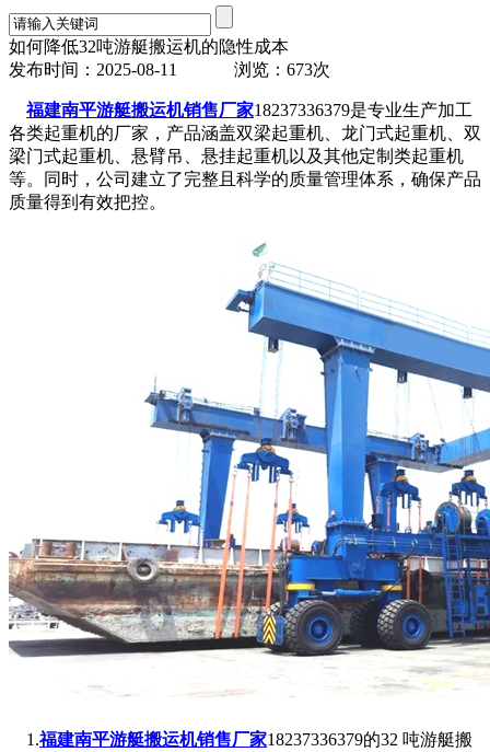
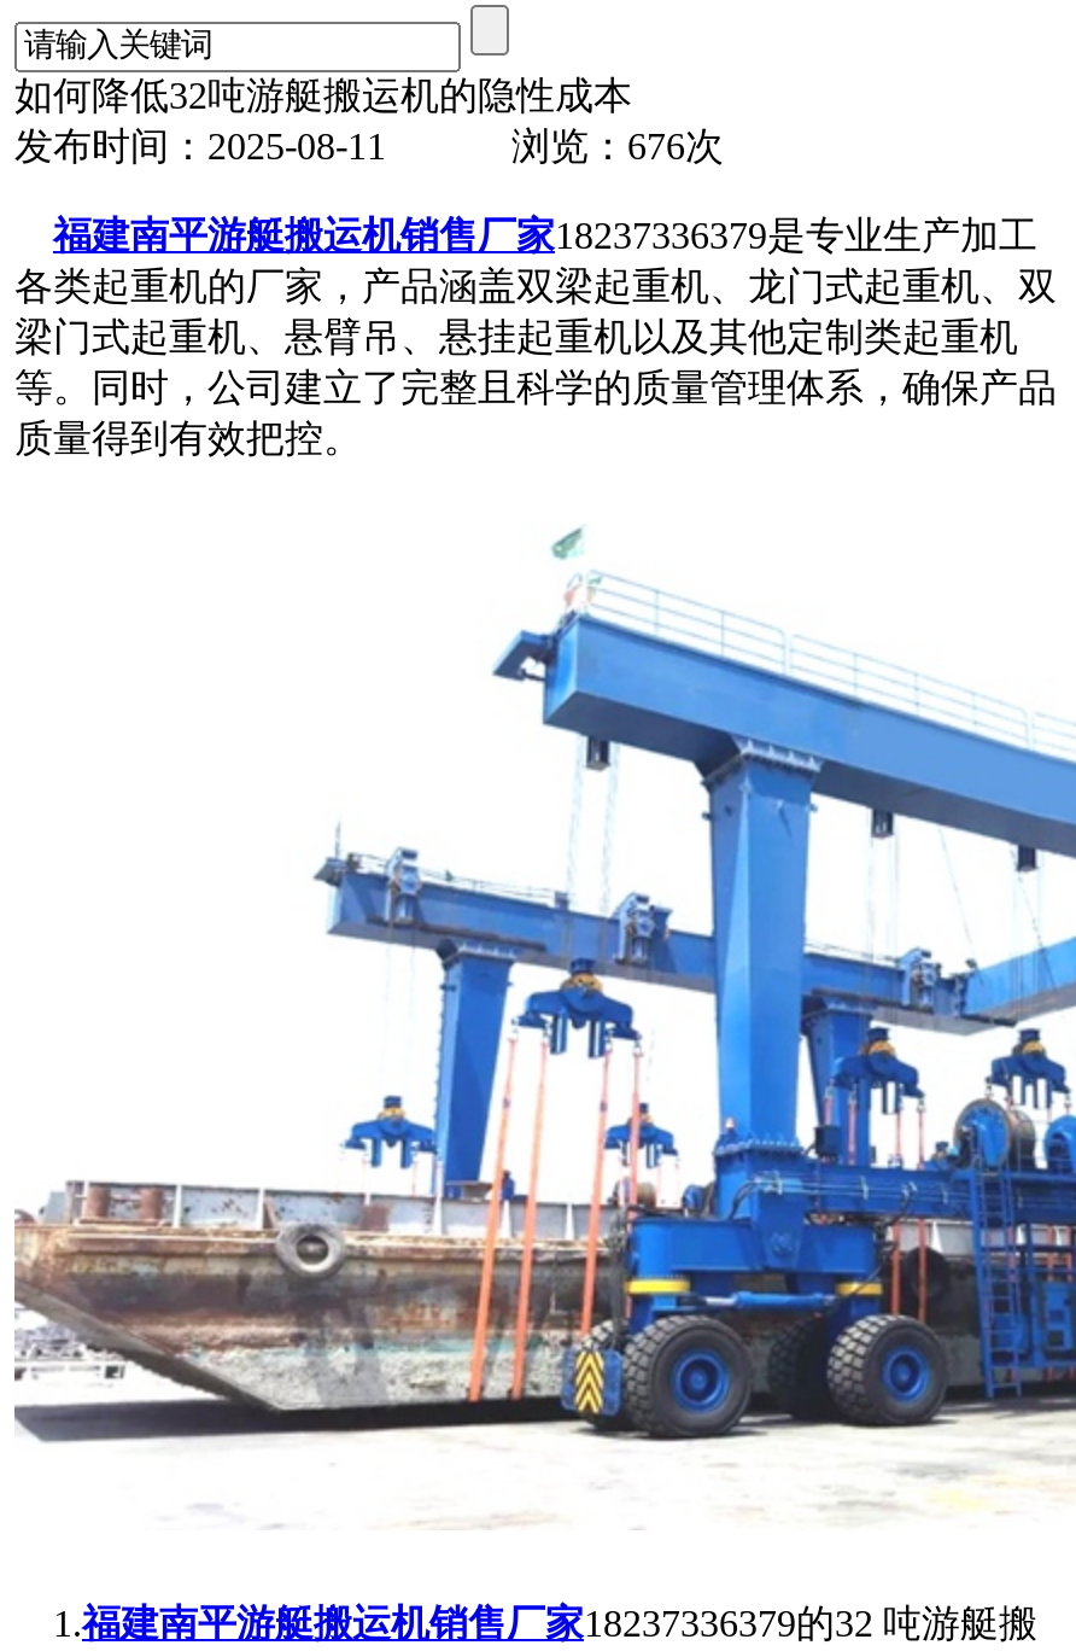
[9,60,330,78] 发布时间：2025-08-11浏览：673次 -> [14,124,724,165] 发布时间：2025-08-11浏览：676次

